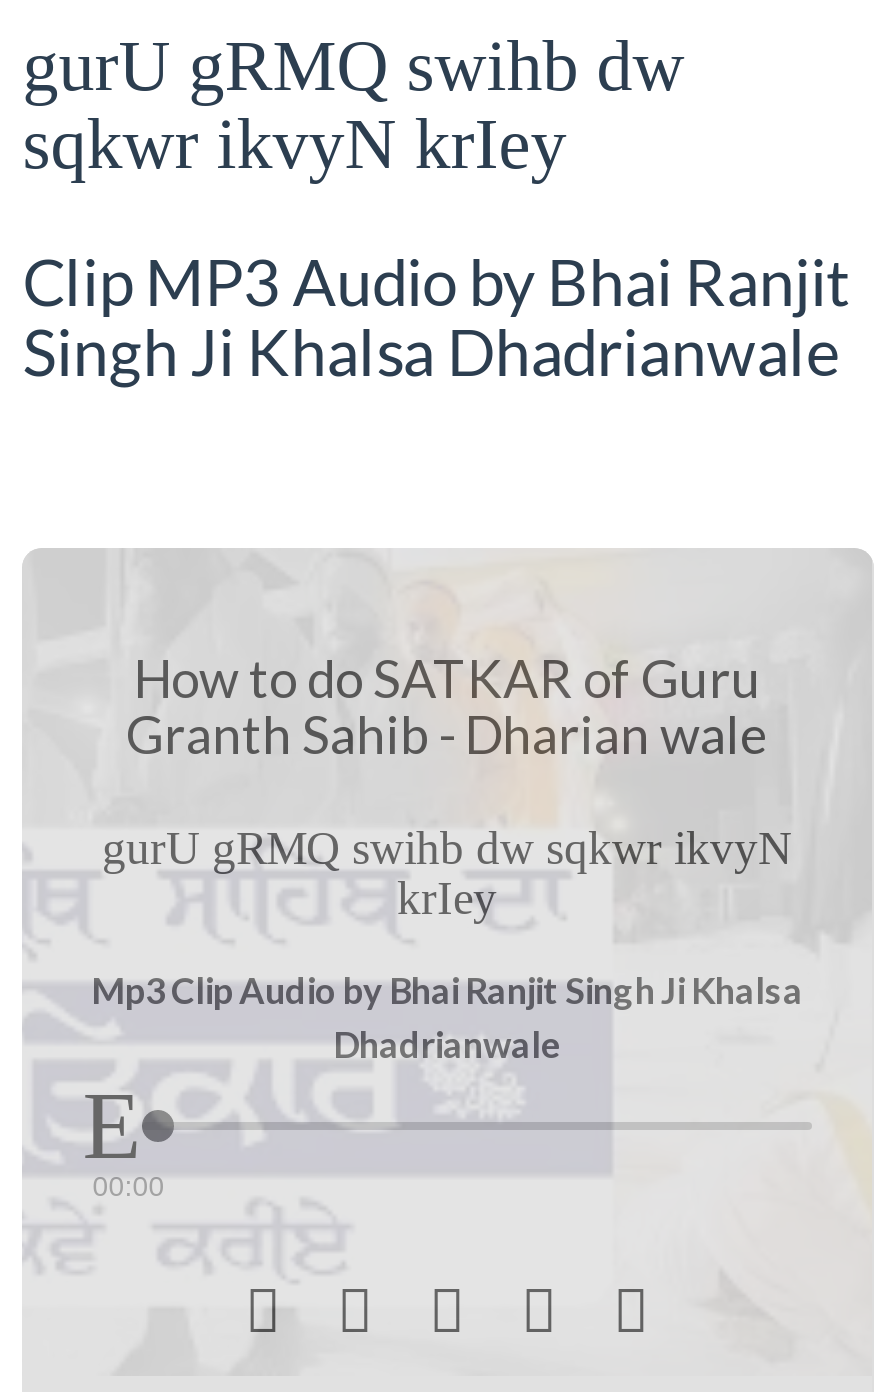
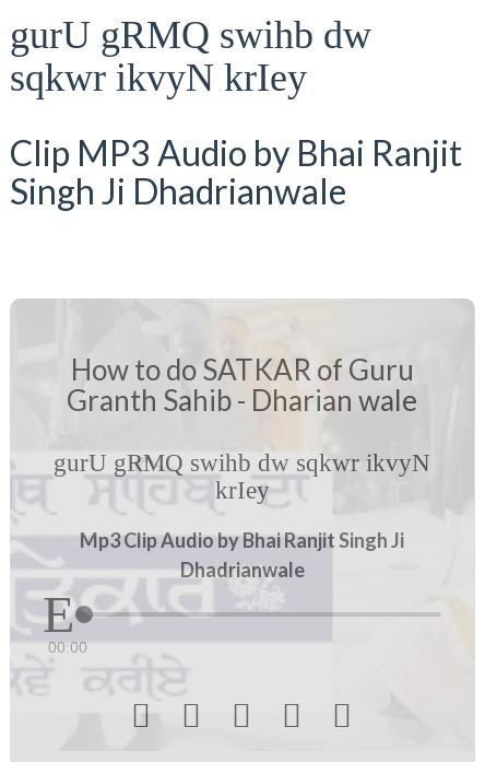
[22,312,838,390] Singh Ji Khalsa Dhadrianwale -> [10,169,346,212] Singh Ji Dhadrianwale
[91,968,803,1012] Mp3 Clip Audio by Bhai Ranjit Singh Ji Khalsa -> [80,528,404,552] Mp3 Clip Audio by Bhai Ranjit Singh Ji

